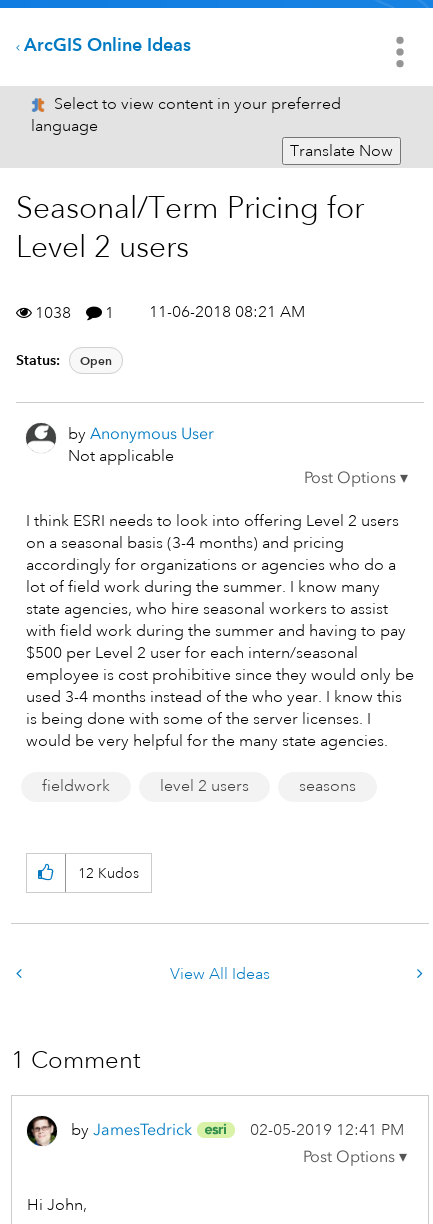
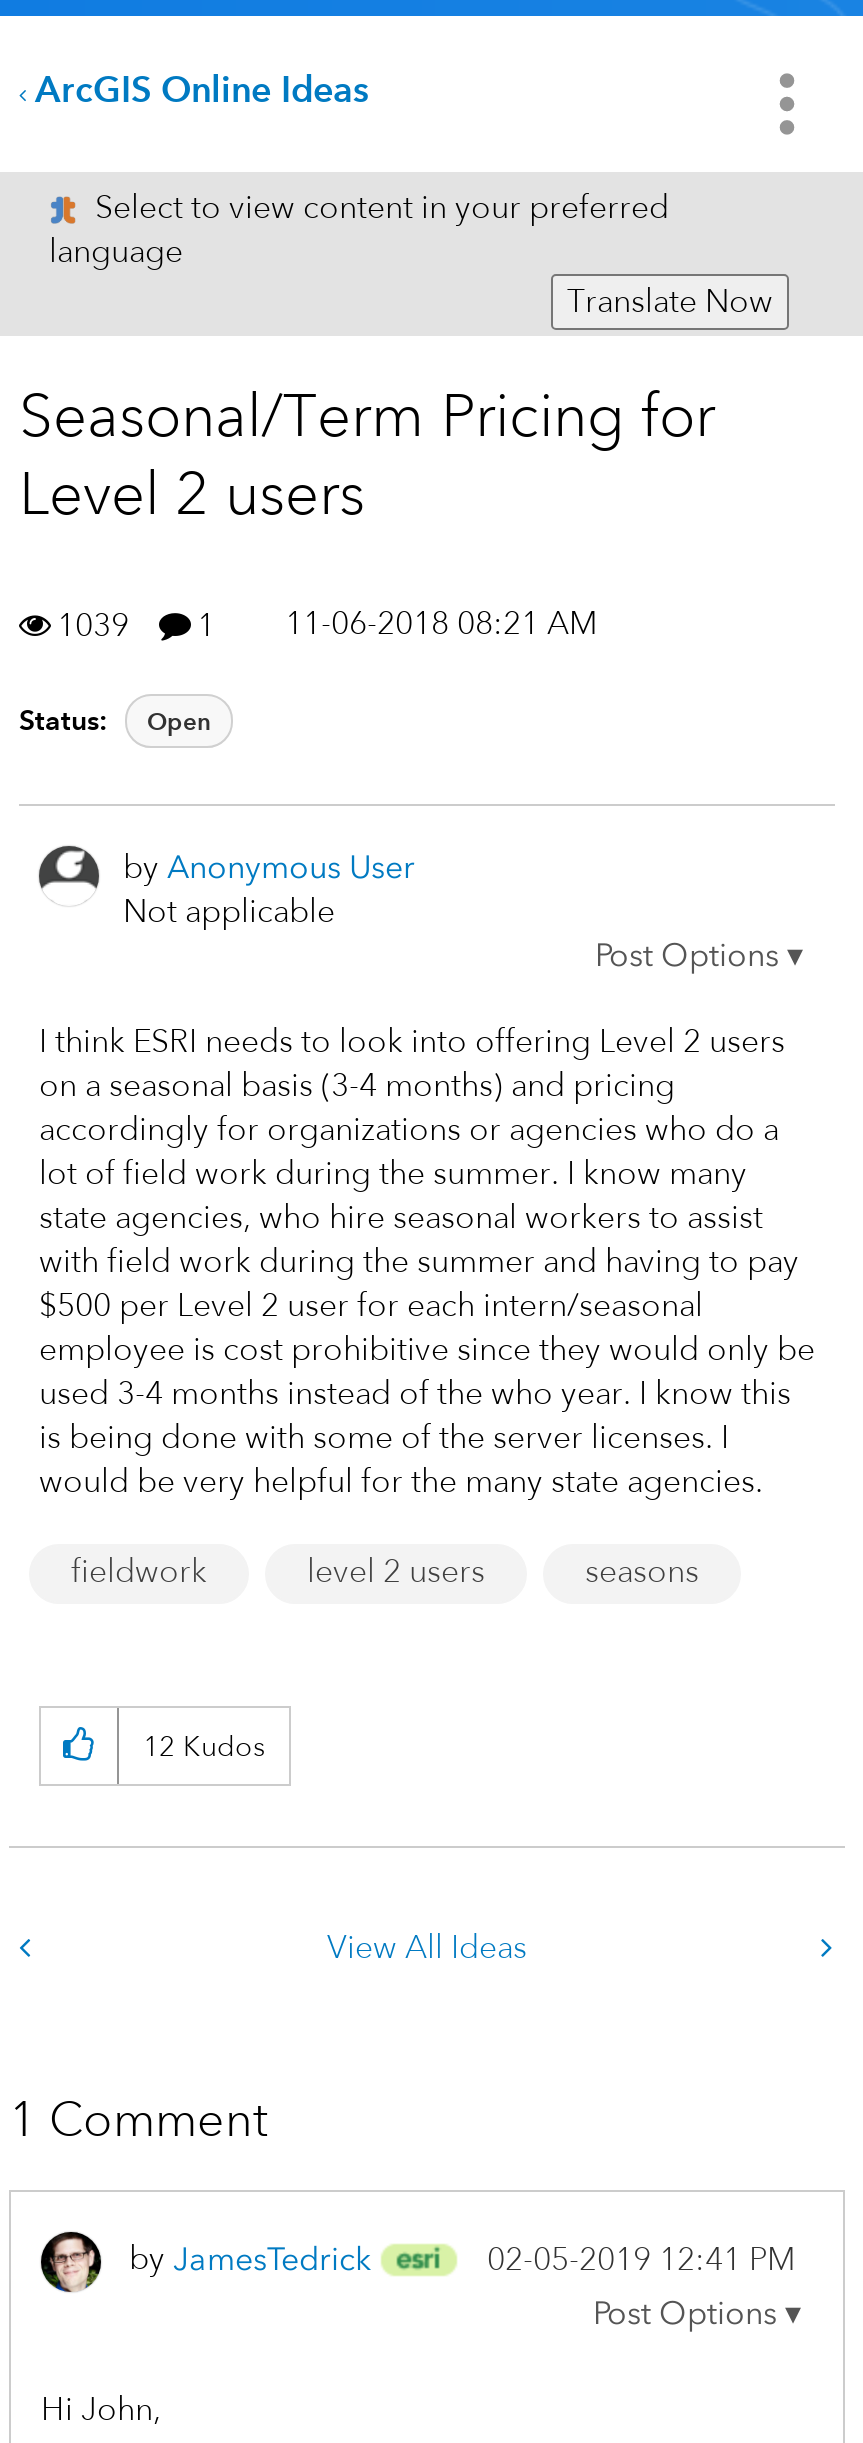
[35,302,305,323] 1038 1 11-06-2018 08:21 AM -> [57,604,597,646] 1039 1 11-06-2018 08:21 AM

